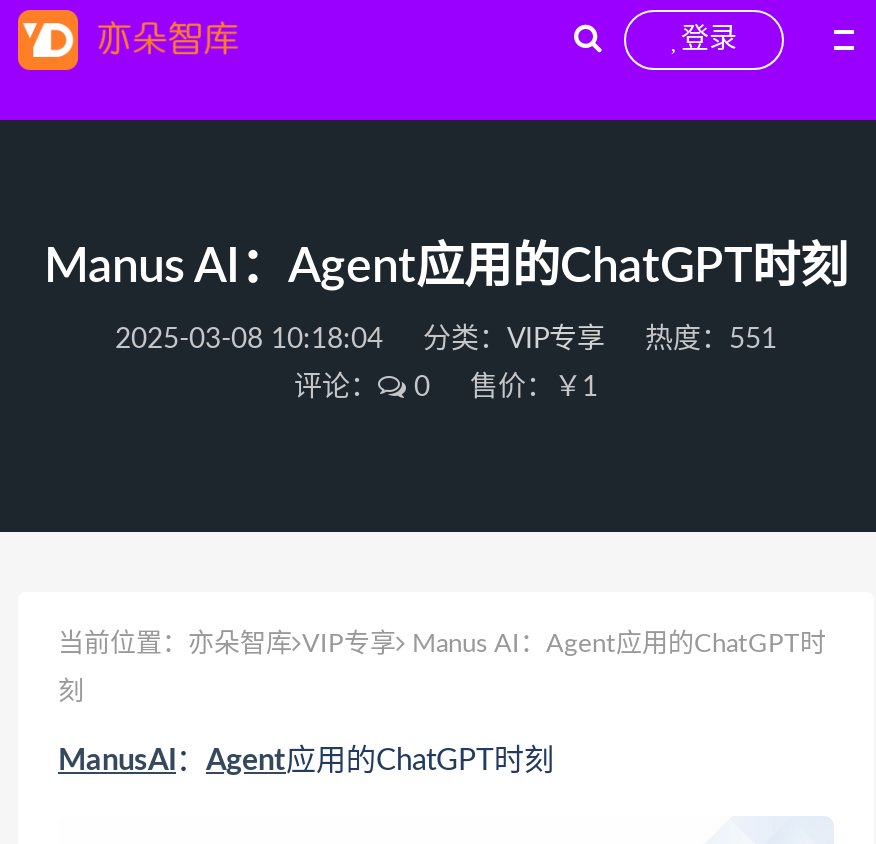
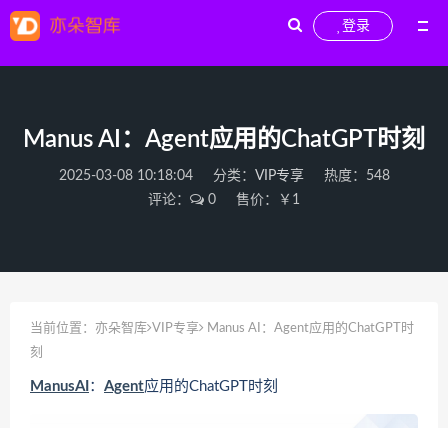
[115,326,777,354] 2025-03-08 10:18:04 分类：VIP专享 热度：551 -> [58,169,389,183] 2025-03-08 10:18:04 分类：VIP专享 热度：548

